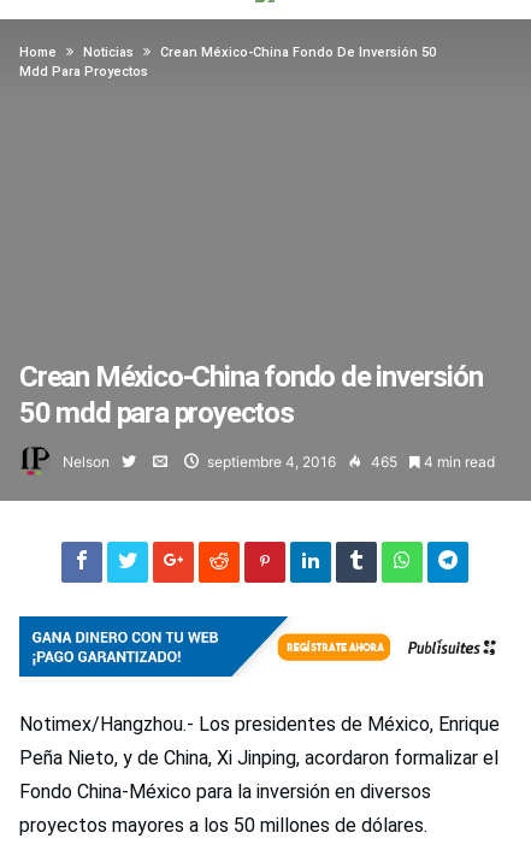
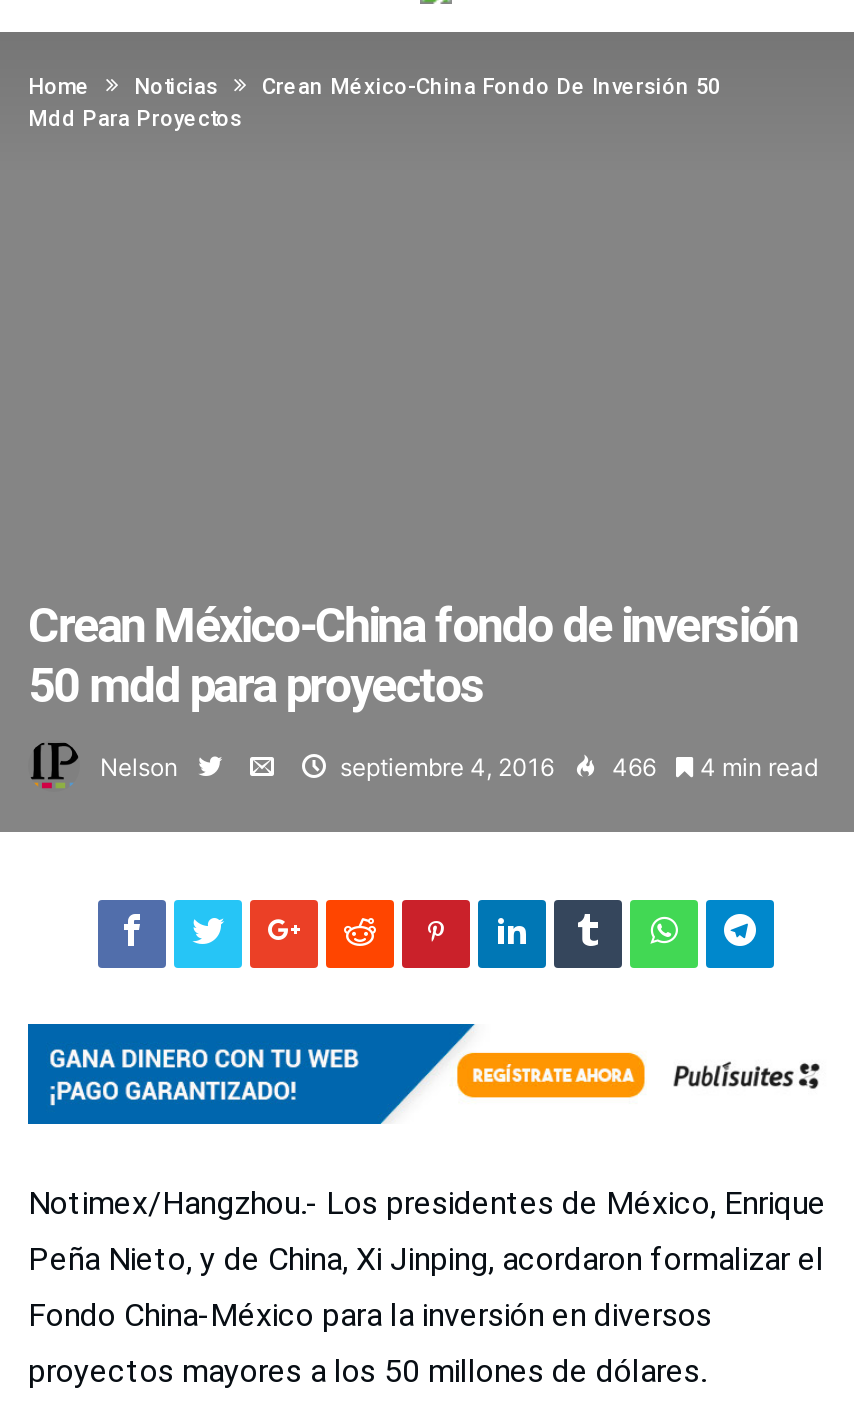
[207,453,495,471] septiembre 4, 2016 465 4 min read -> [340,752,818,782] septiembre 4, 2016 466 4 min read

